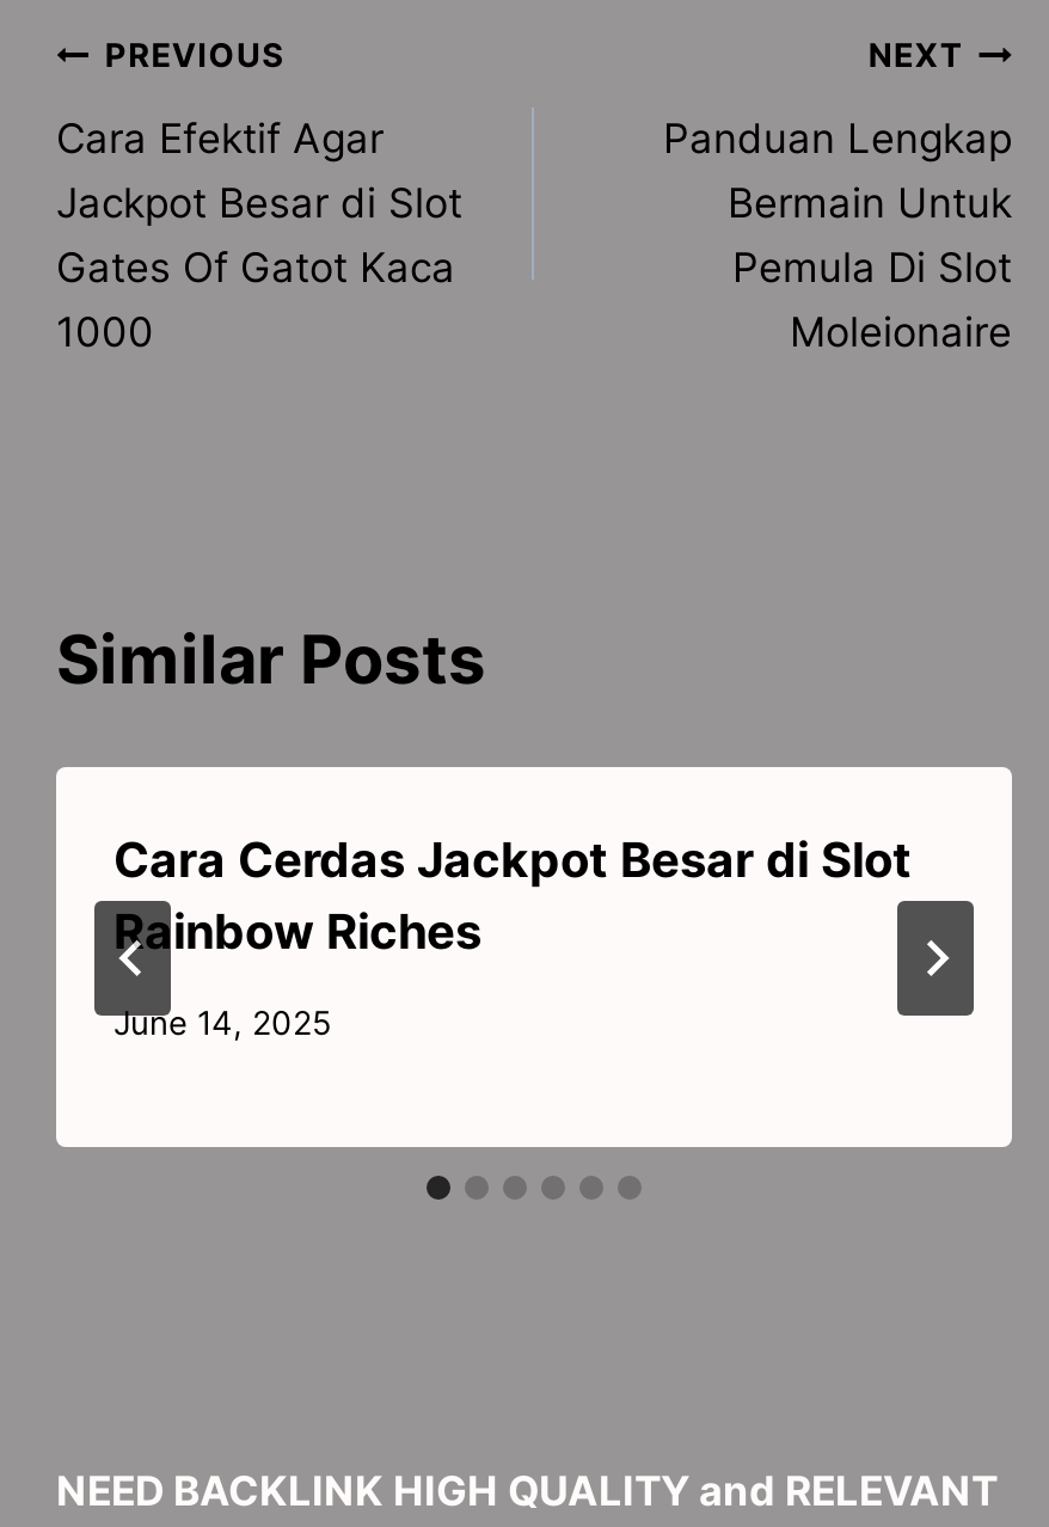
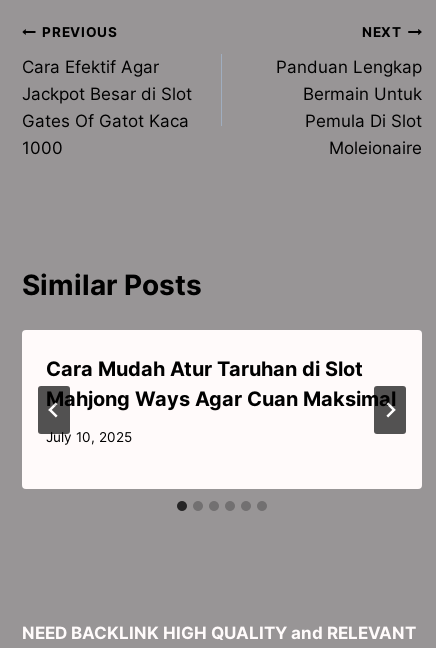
[114,831,912,960] Cara Cerdas Jackpot Besar di Slot | Rainbow Riches -> [46,357,396,411] Cara Mudah Atur Taruhan di Slot | Mahjong Ways Agar Cuan Maksimal
[114,1004,331,1043] June 14, 2025 -> [46,429,132,445] July 10, 2025

